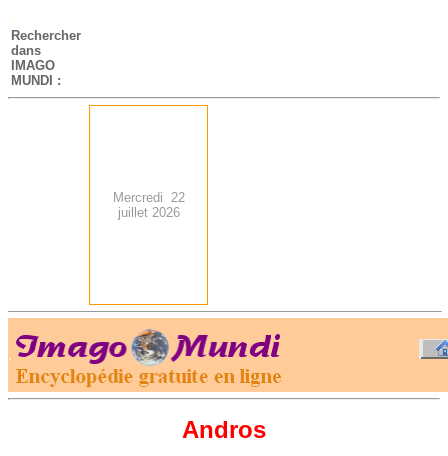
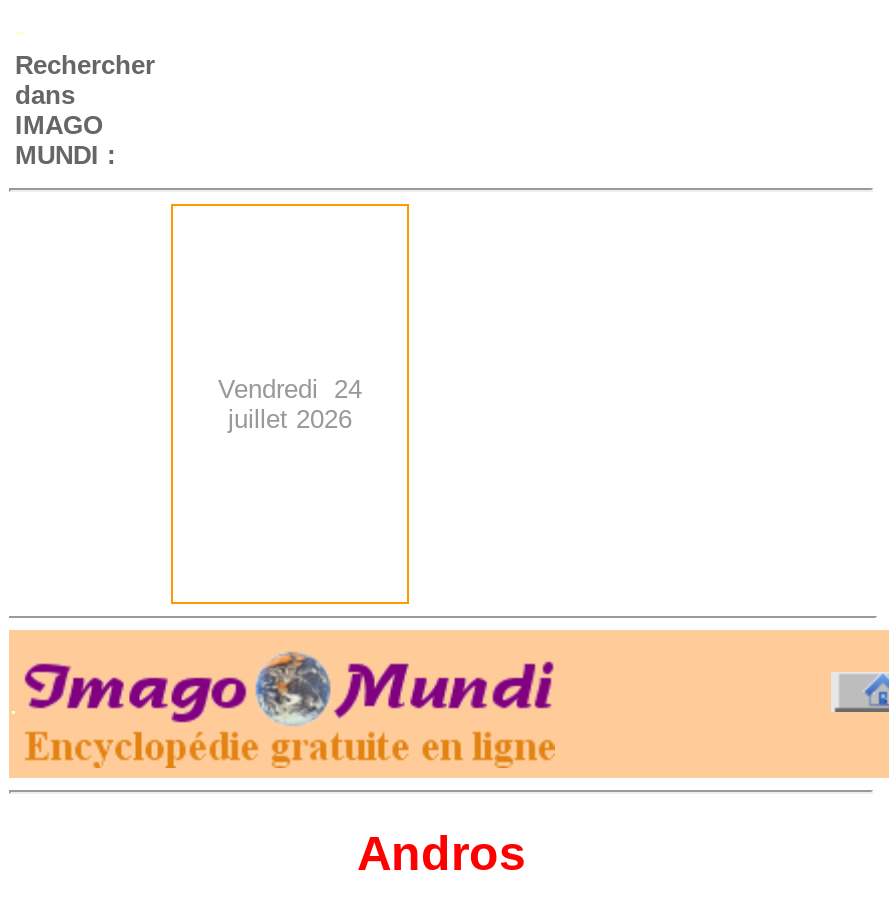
[112,190,184,205] Mercredi 22 -> [218,374,362,404] Vendredi 24

